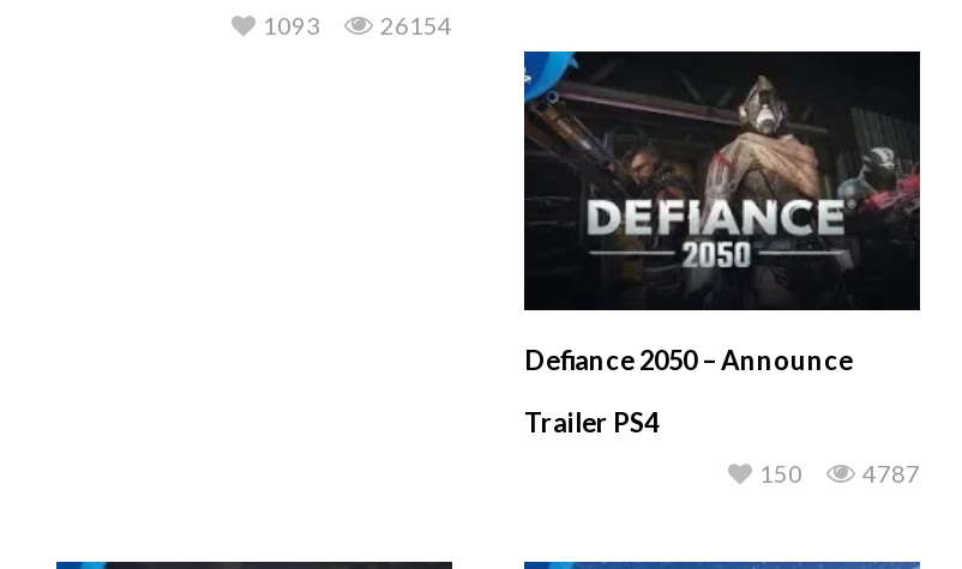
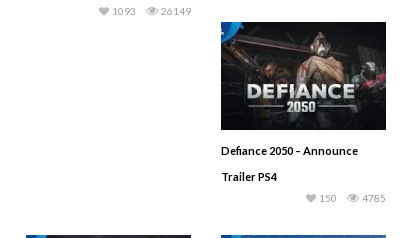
[380,11,452,40] 26154 -> [161,5,191,17] 26149
[862,459,920,487] 4787 -> [362,192,386,204] 4785

